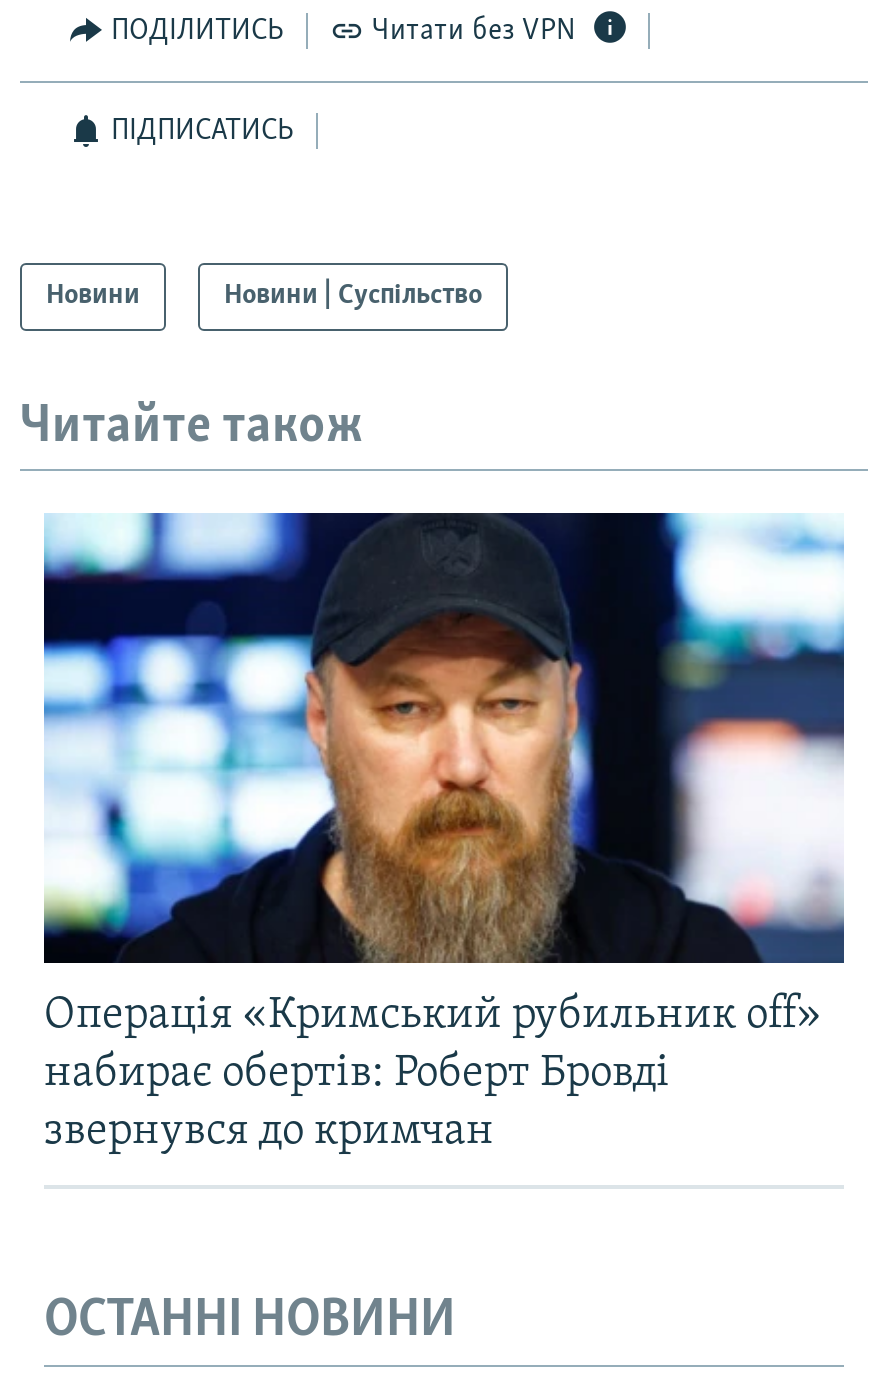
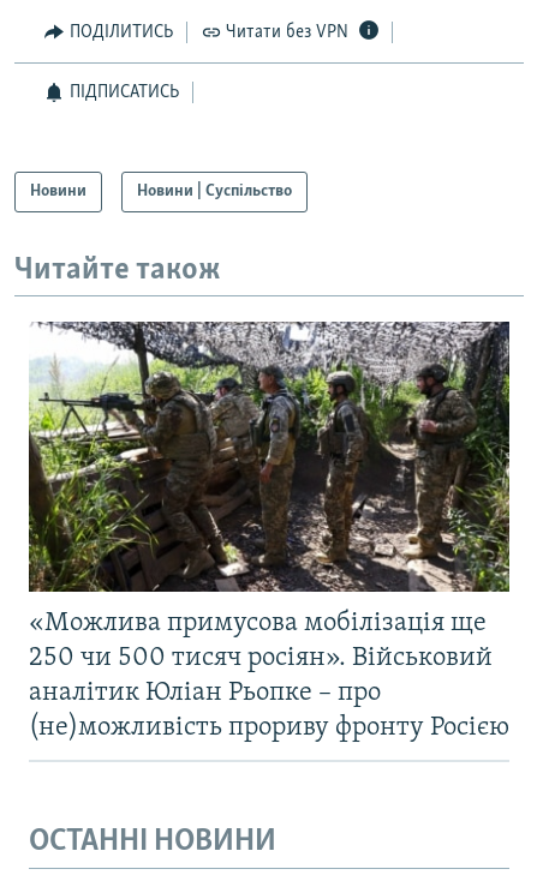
[42,511,846,1156] [image] | Операція «Кримський рубильник off» | набирає обертів: Роберт Бровді | звернувся до кримчан -> [28,320,511,742] [image] | «Можлива примусова мобілізація ще | 250 чи 500 тисяч росіян». Військовий | аналітик Юліан Рьопке – про | (не)можливість прориву фронту Росією

